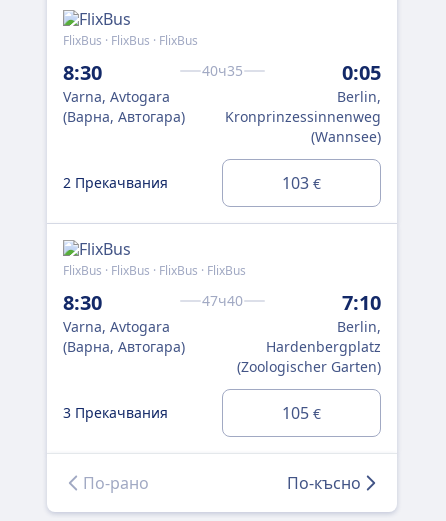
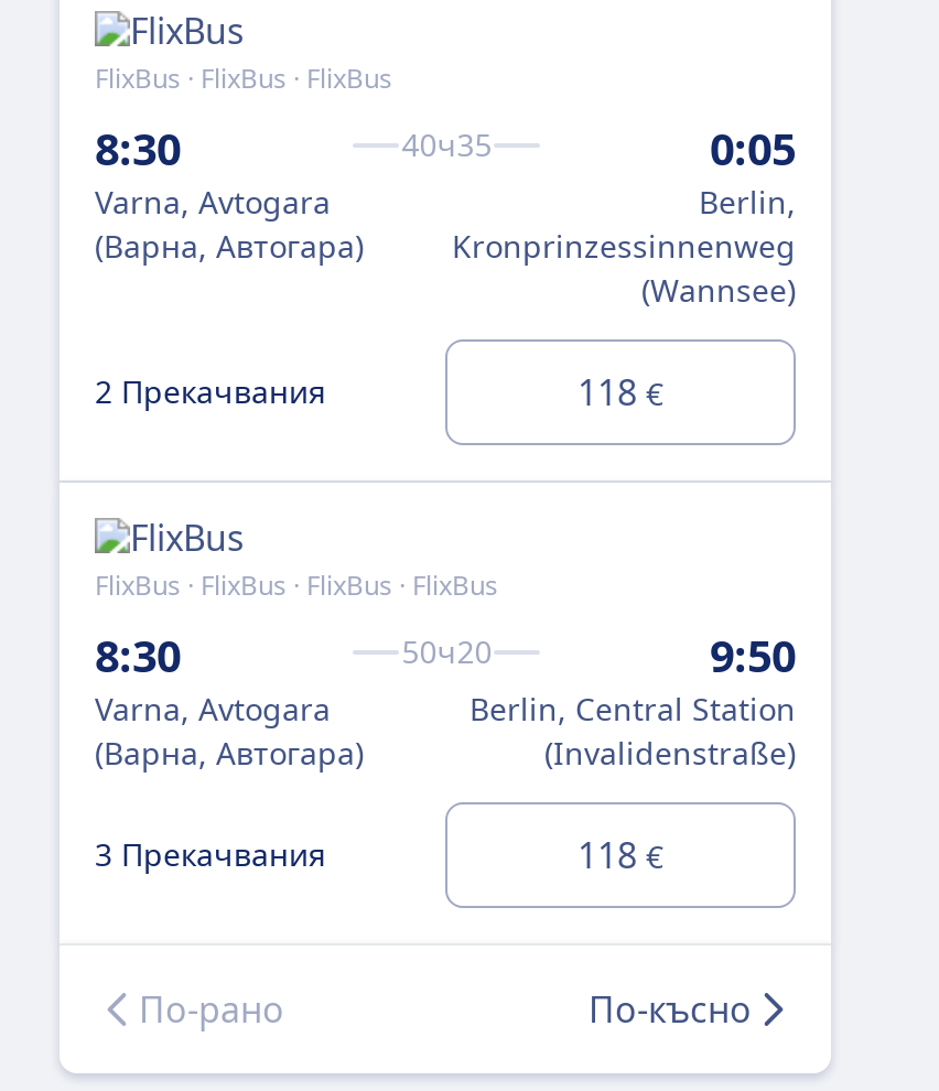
[282,171,321,193] 103 € -> [578,367,663,415] 118 €
[202,289,381,376] 47ч40 | 7:10 | Berlin, | Hardenbergplatz | (Zoologischer Garten) -> [402,626,796,774] 50ч20 | 9:50 | Berlin, Central Station | (Invalidenstraße)
[282,401,321,423] 105 € -> [578,830,663,878] 118 €

